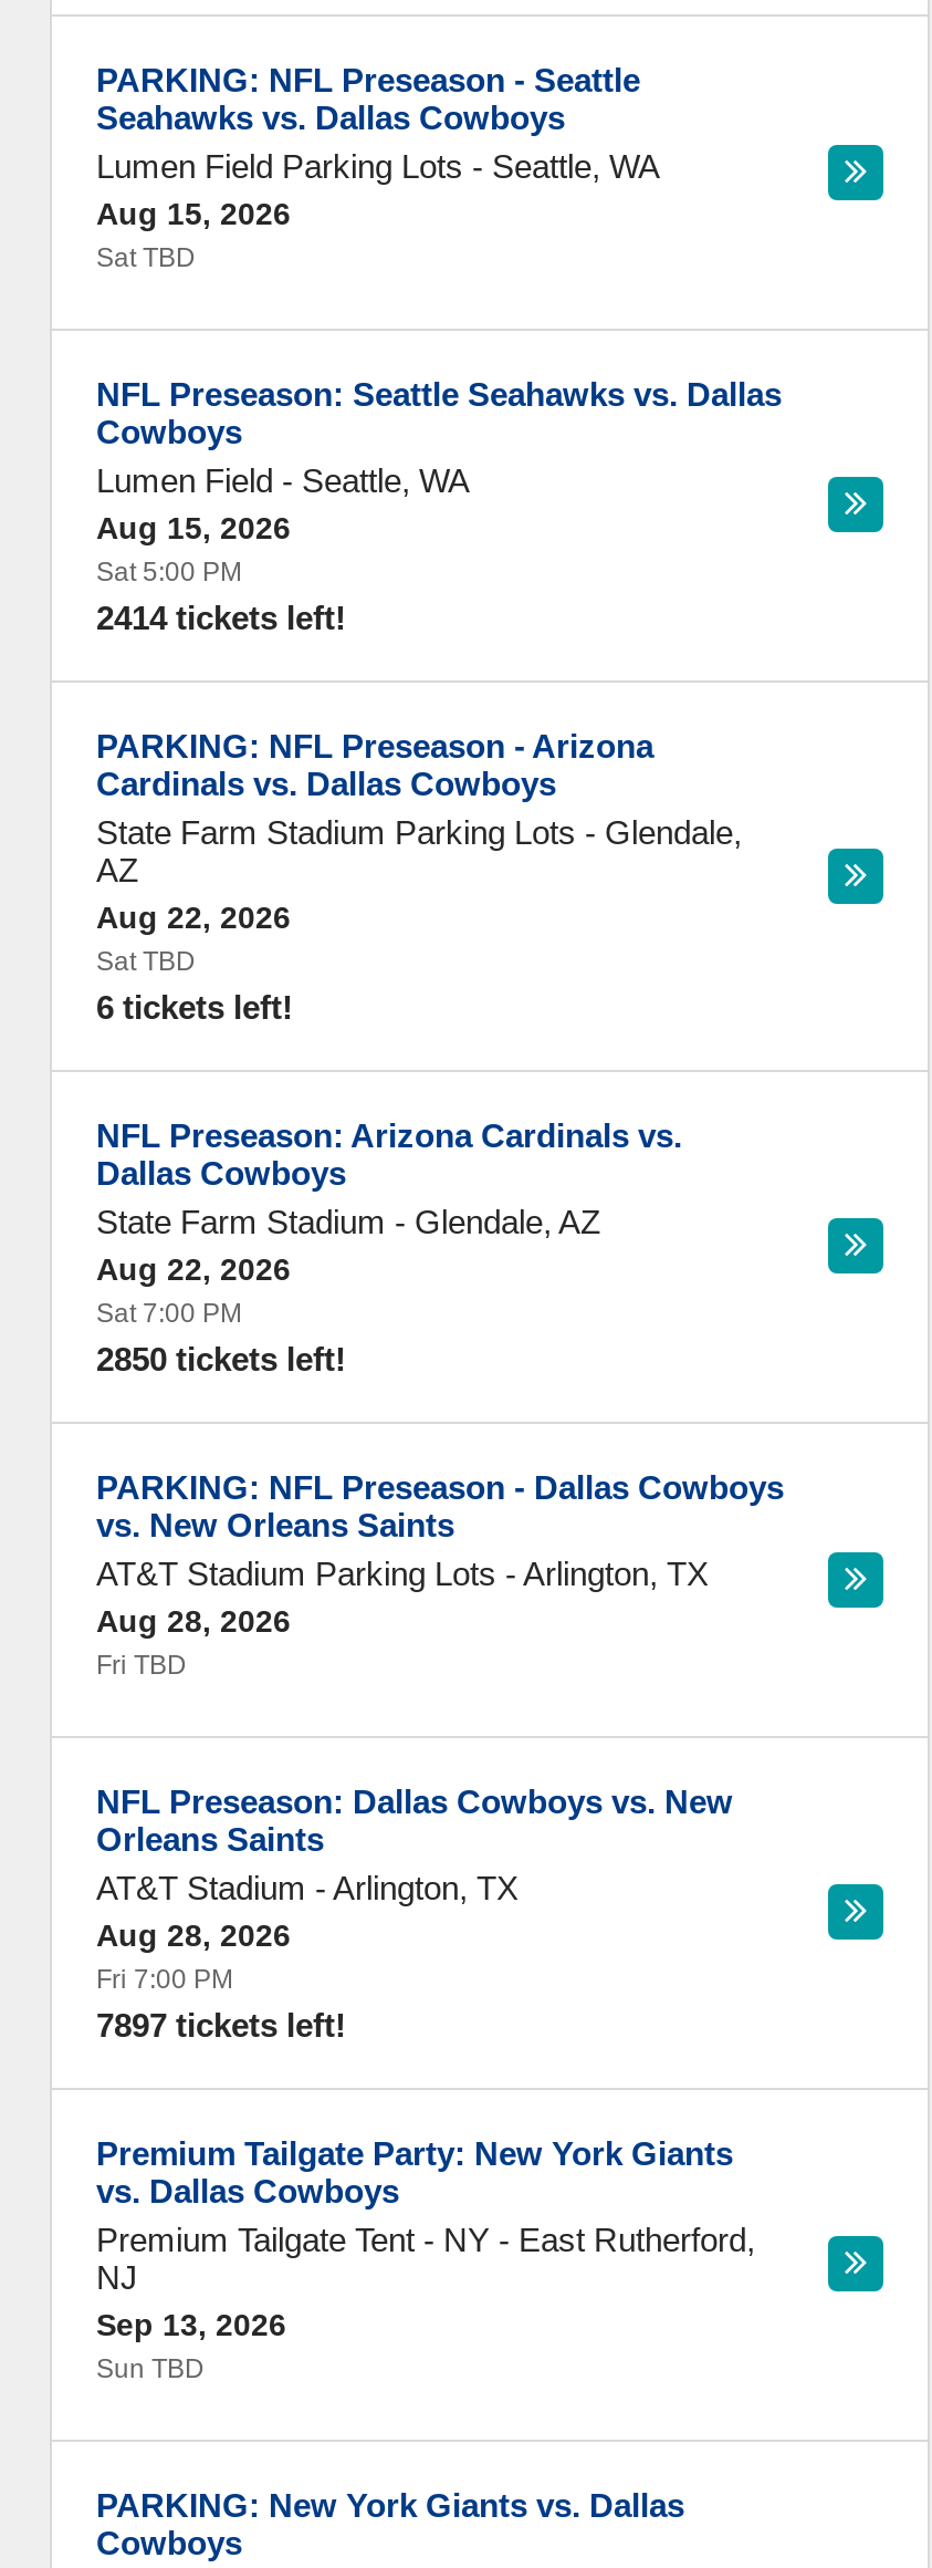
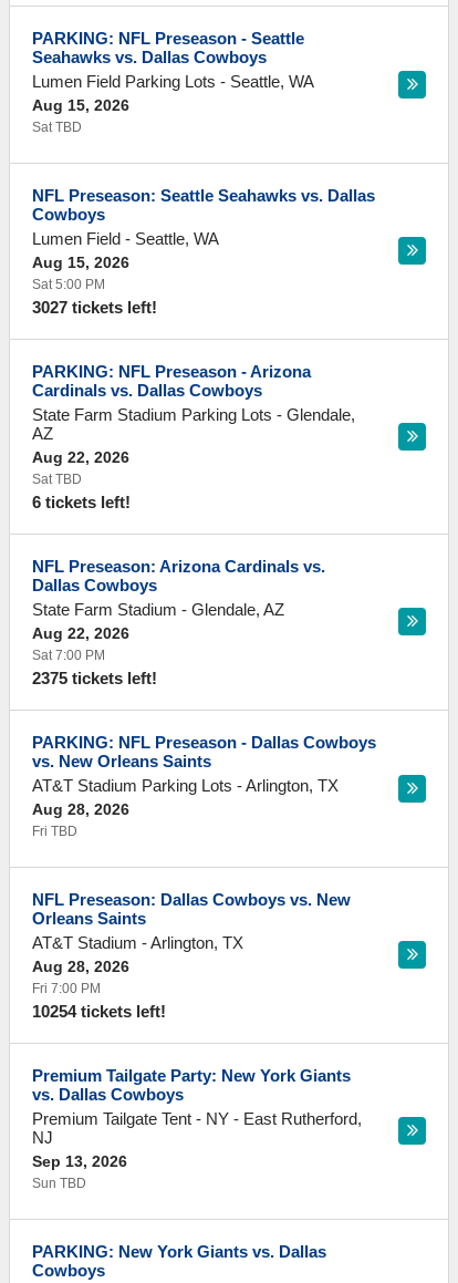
[96,599,346,636] 2414 tickets left! -> [32,298,157,317] 3027 tickets left!
[96,1340,346,1377] 2850 tickets left! -> [32,669,157,687] 2375 tickets left!
[96,2006,346,2044] 7897 tickets left! -> [32,1002,166,1021] 10254 tickets left!

